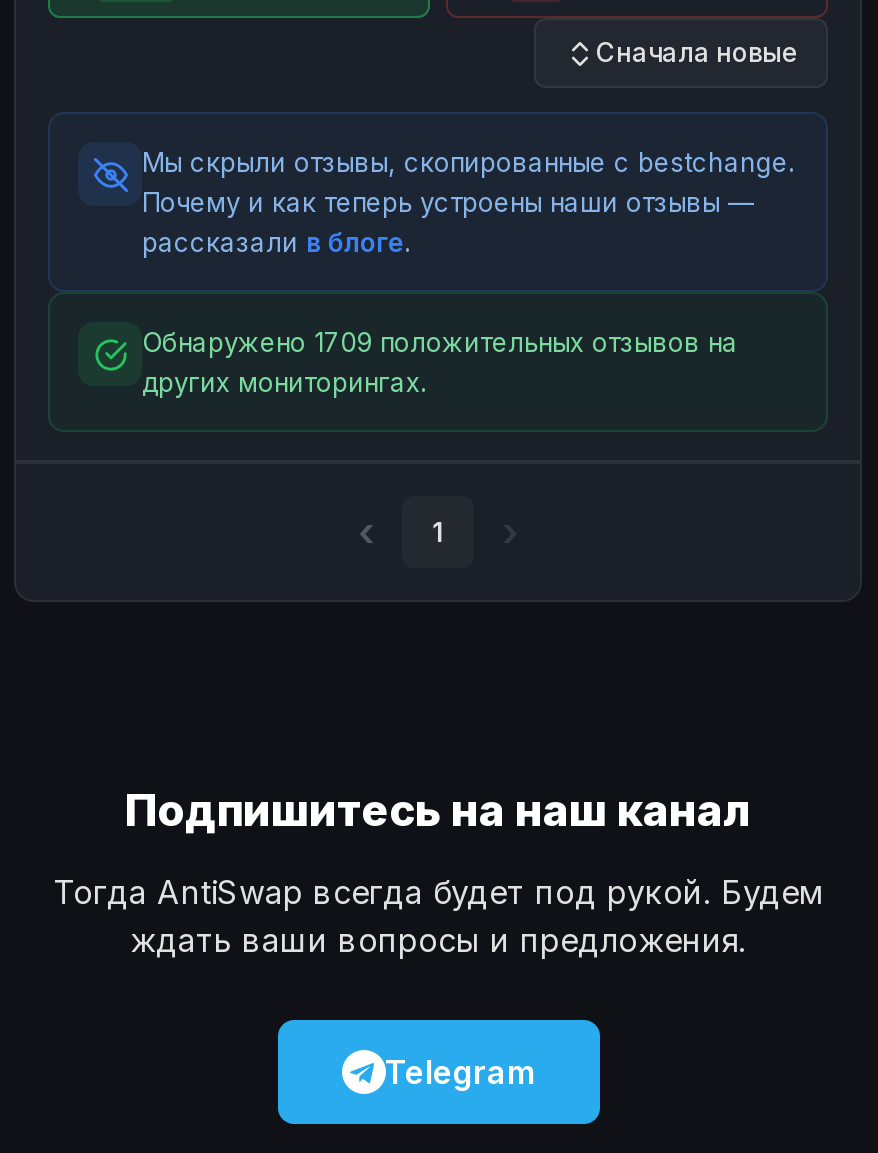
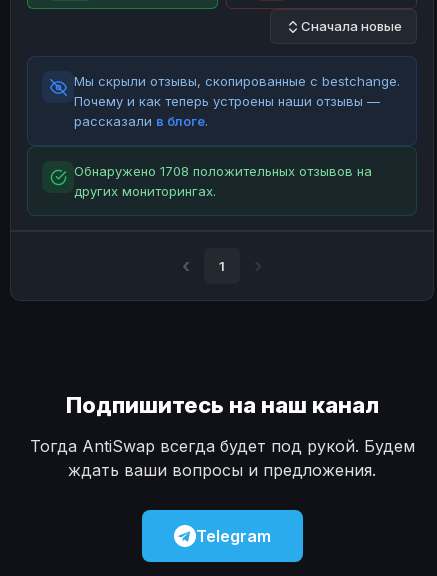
[142,326,738,358] Обнаружено 1709 положительных отзывов на -> [74,163,372,179] Обнаружено 1708 положительных отзывов на

